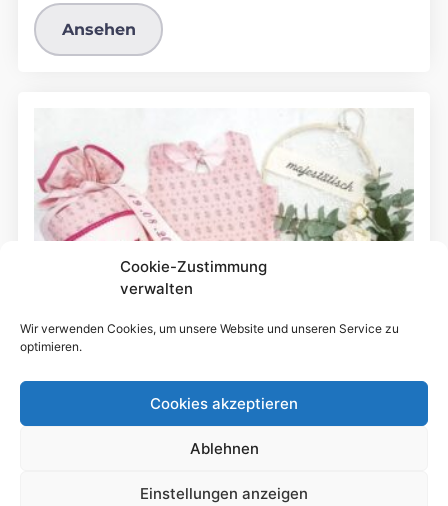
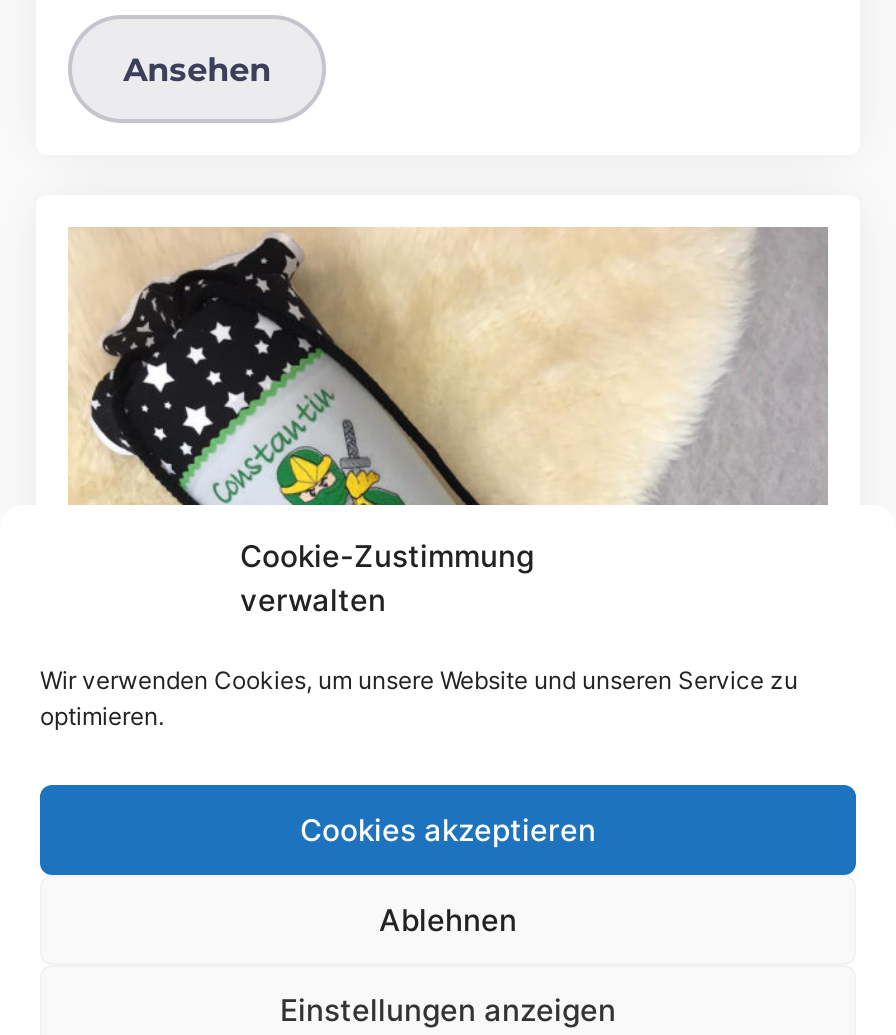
[35,108,413,242] [image] -> [68,225,828,507] [image]

